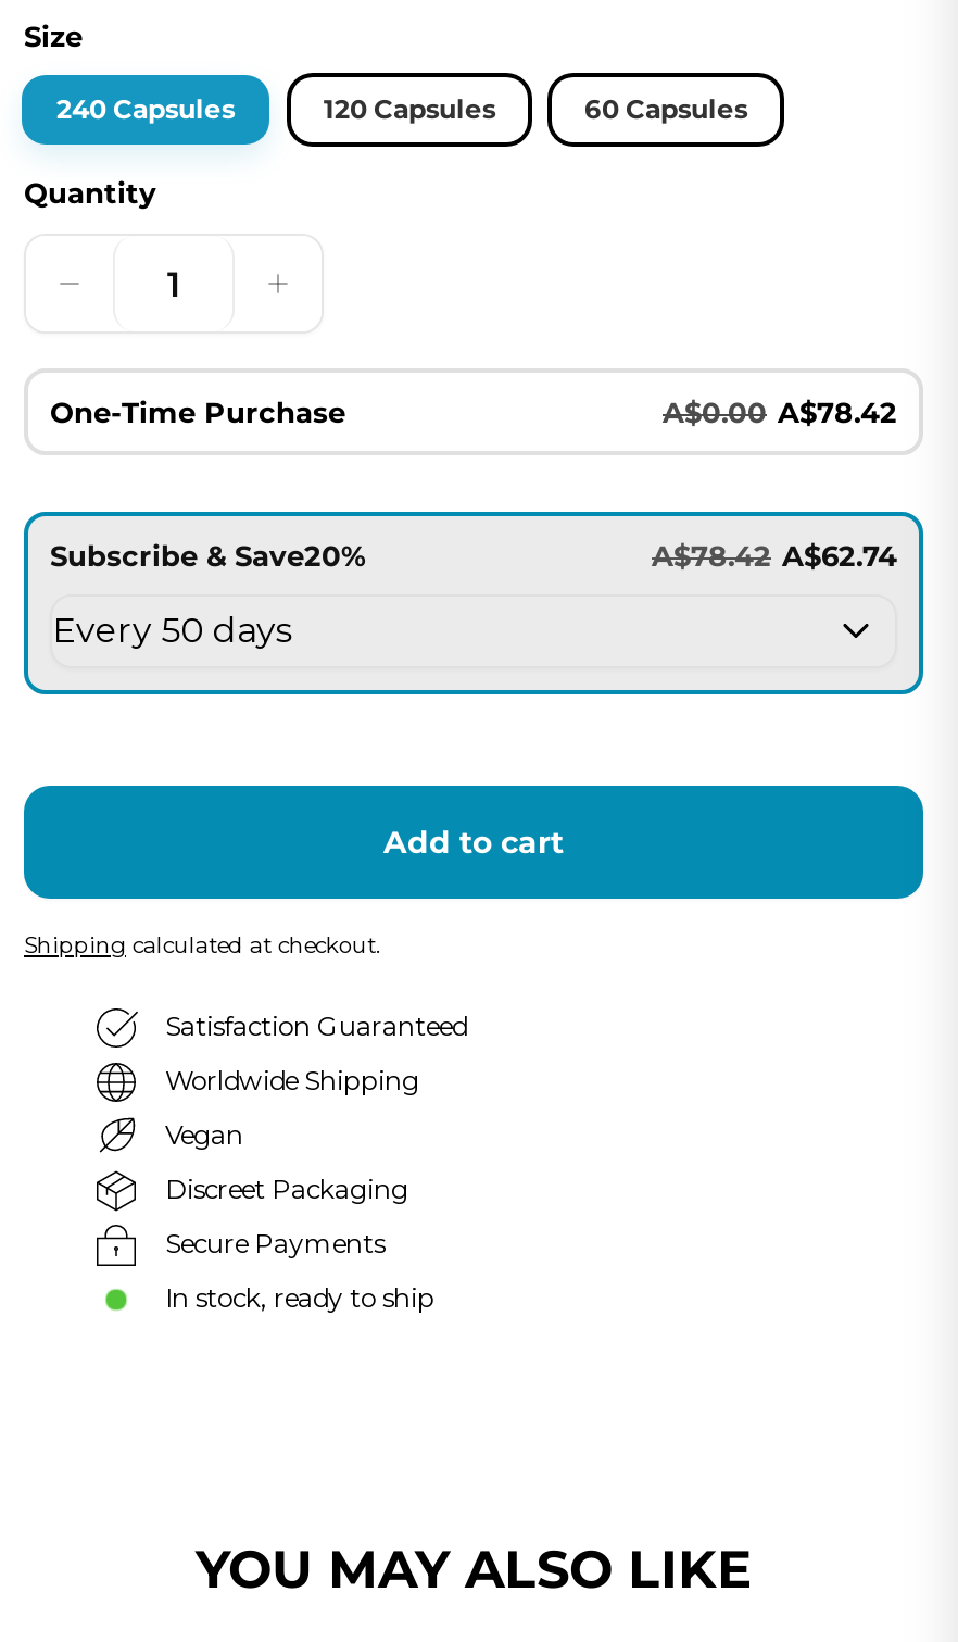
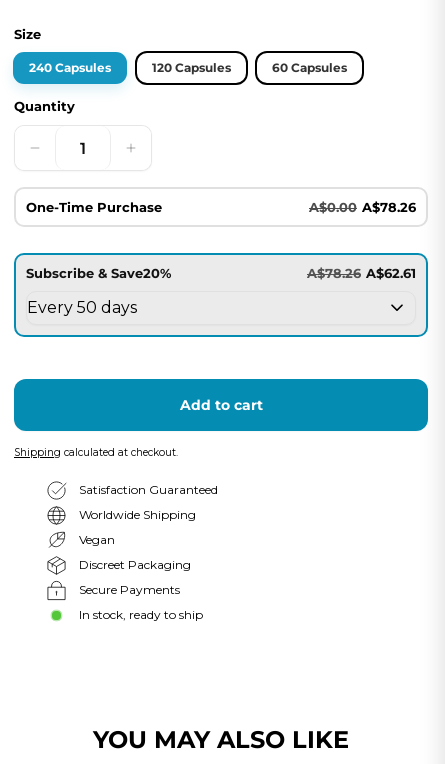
[663,394,897,429] A$0.00 A$78.42 -> [309,199,416,215] A$0.00 A$78.26
[652,538,897,573] A$78.42 A$62.74 -> [307,265,416,281] A$78.26 A$62.61

